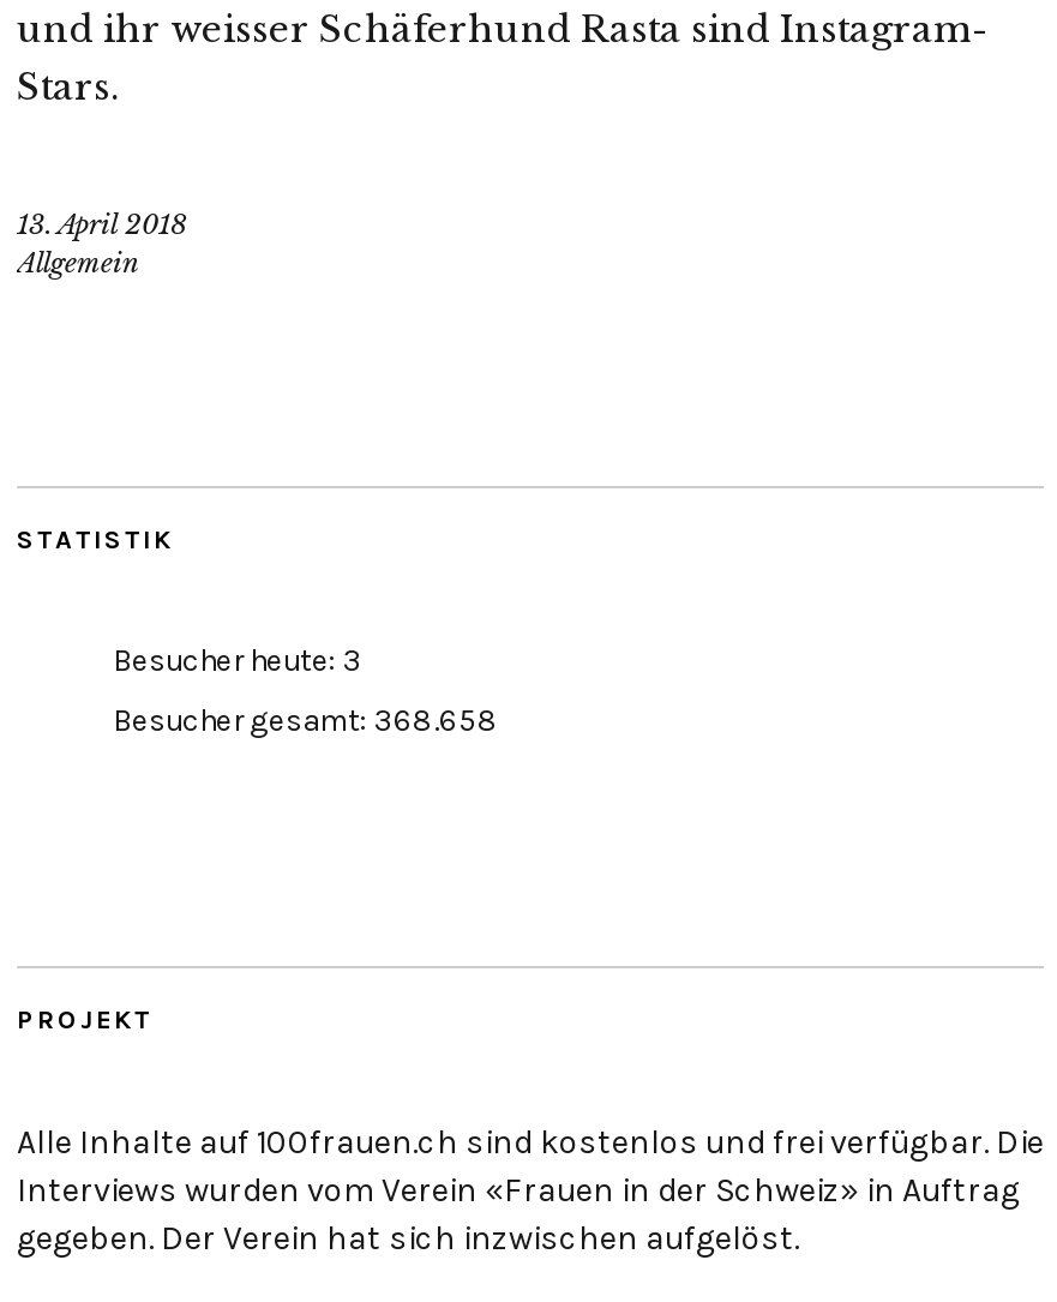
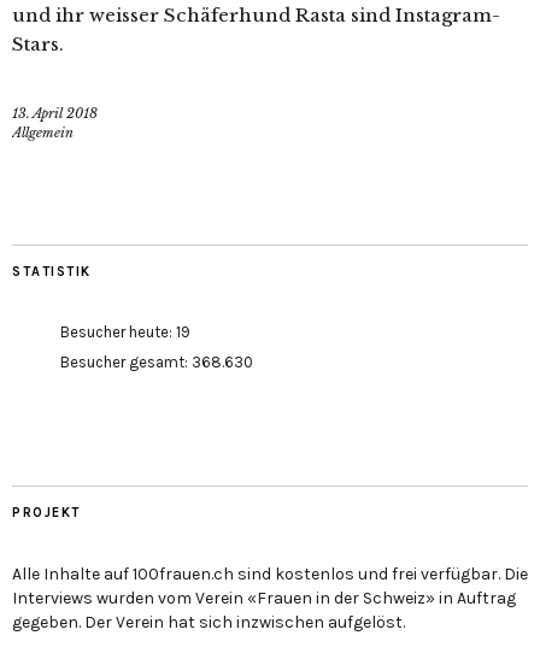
[113,643,362,679] Besucher heute: 3 -> [60,323,190,341] Besucher heute: 19
[113,703,499,739] Besucher gesamt: 368.658 -> [60,353,253,371] Besucher gesamt: 368.630

